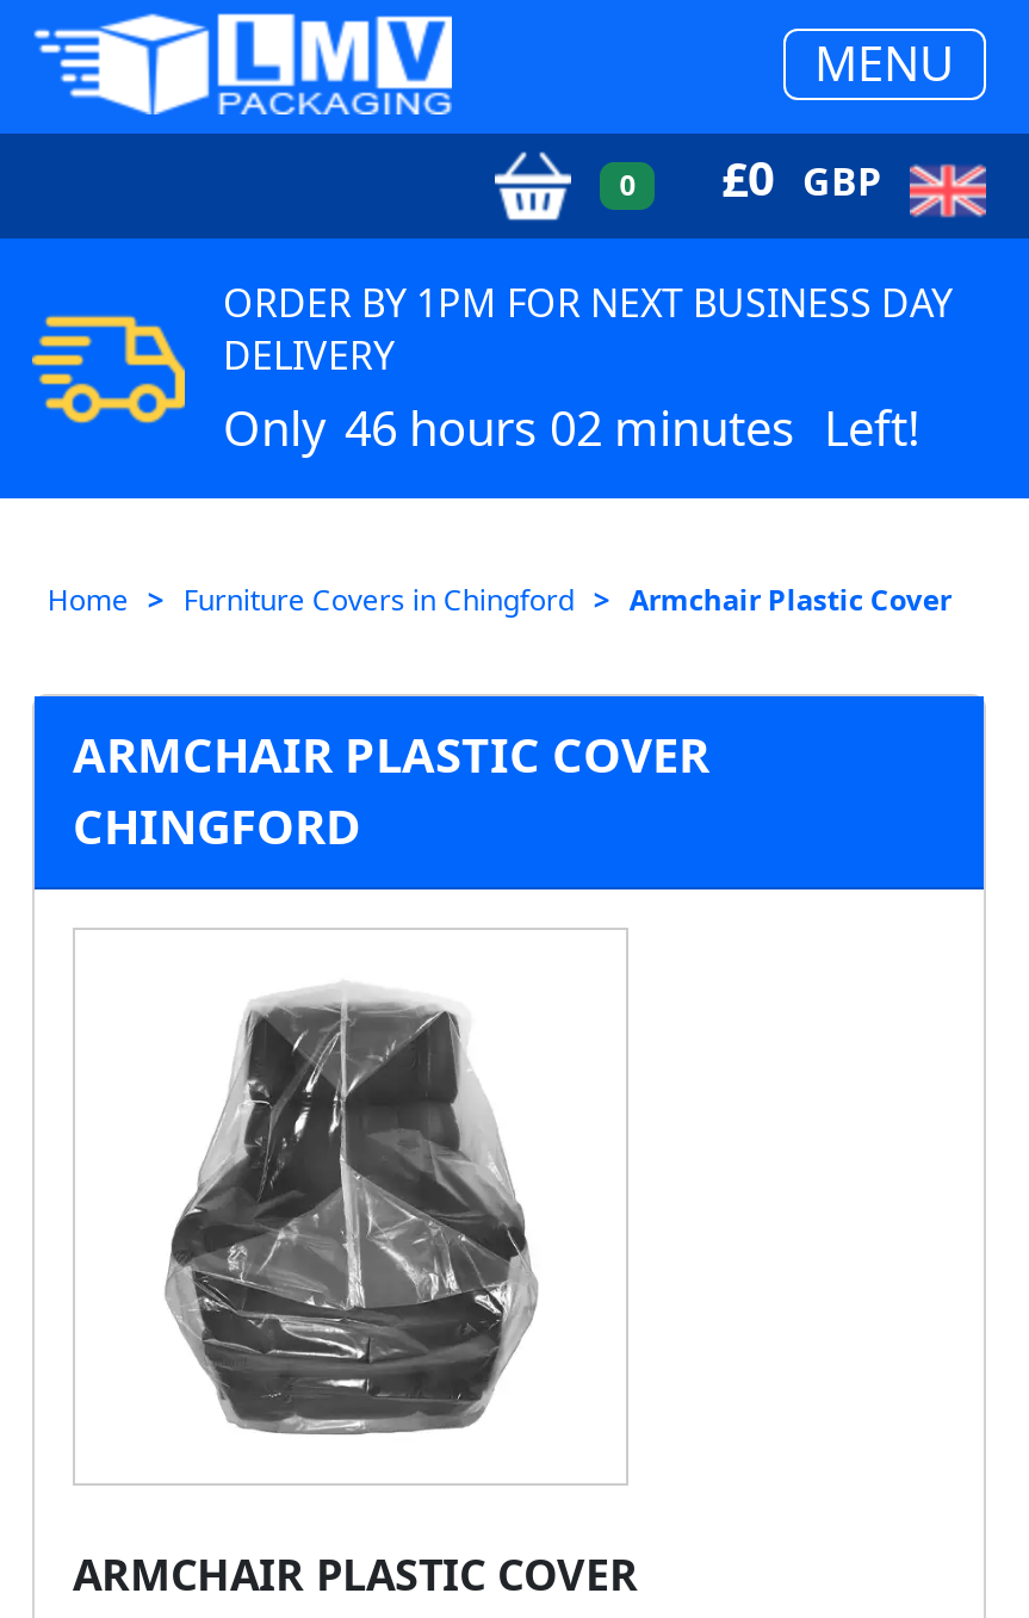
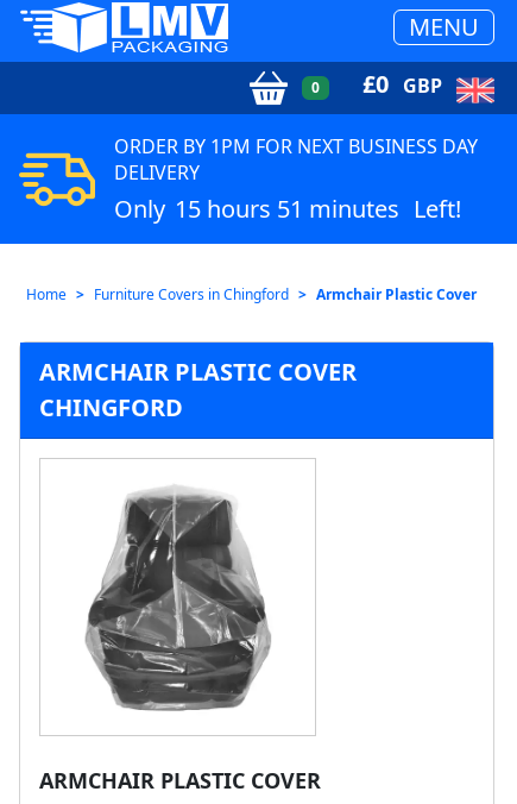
[223,396,919,460] Only 46 hours 02 minutes Left! -> [114,193,461,225] Only 15 hours 51 minutes Left!

